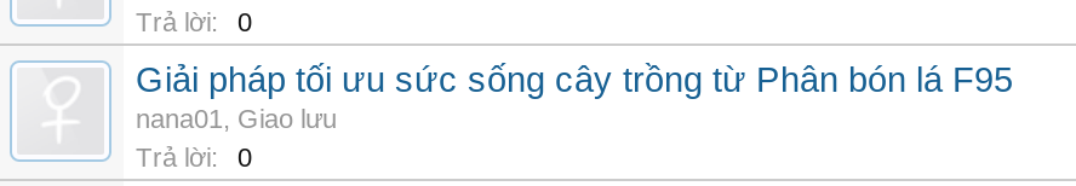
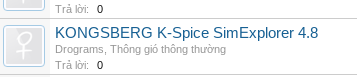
[136,60,1013,133] Giải pháp tối ưu sức sống cây trồng từ Phân bón lá F95 | nana01, Giao lưu -> [55,25,318,55] KONGSBERG K-Spice SimExplorer 4.8 | Drograms, Thông gió thông thường

